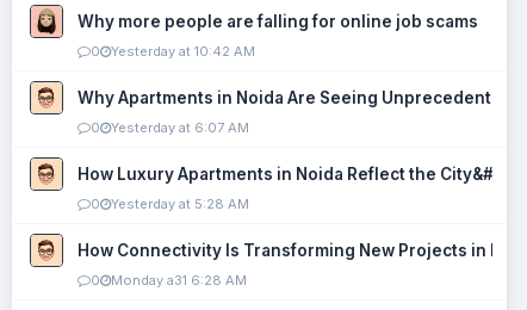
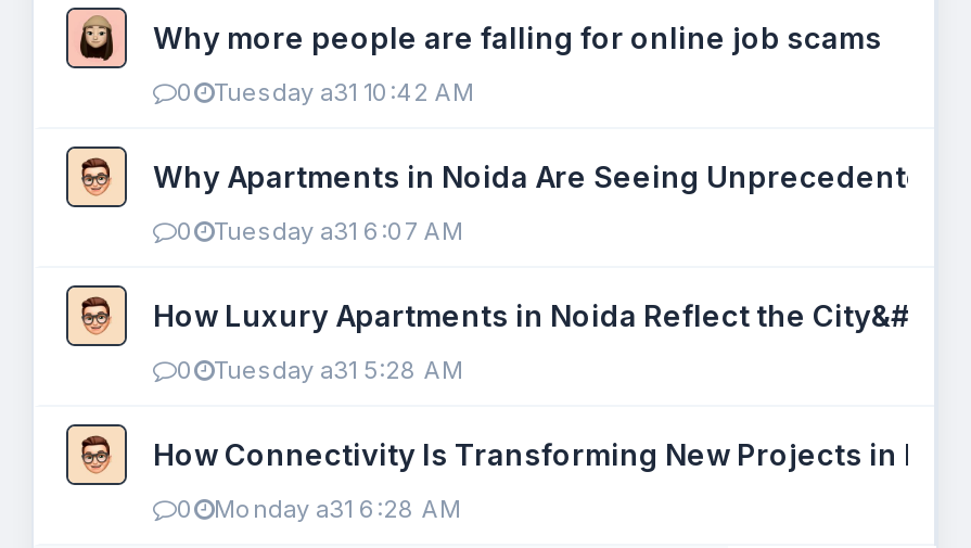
[111,43,255,60] Yesterday at 10:42 AM -> [214,77,474,107] Tuesday a31 10:42 AM
[111,119,249,136] Yesterday at 6:07 AM -> [214,216,463,246] Tuesday a31 6:07 AM
[111,196,249,212] Yesterday at 5:28 AM -> [214,355,463,385] Tuesday a31 5:28 AM

